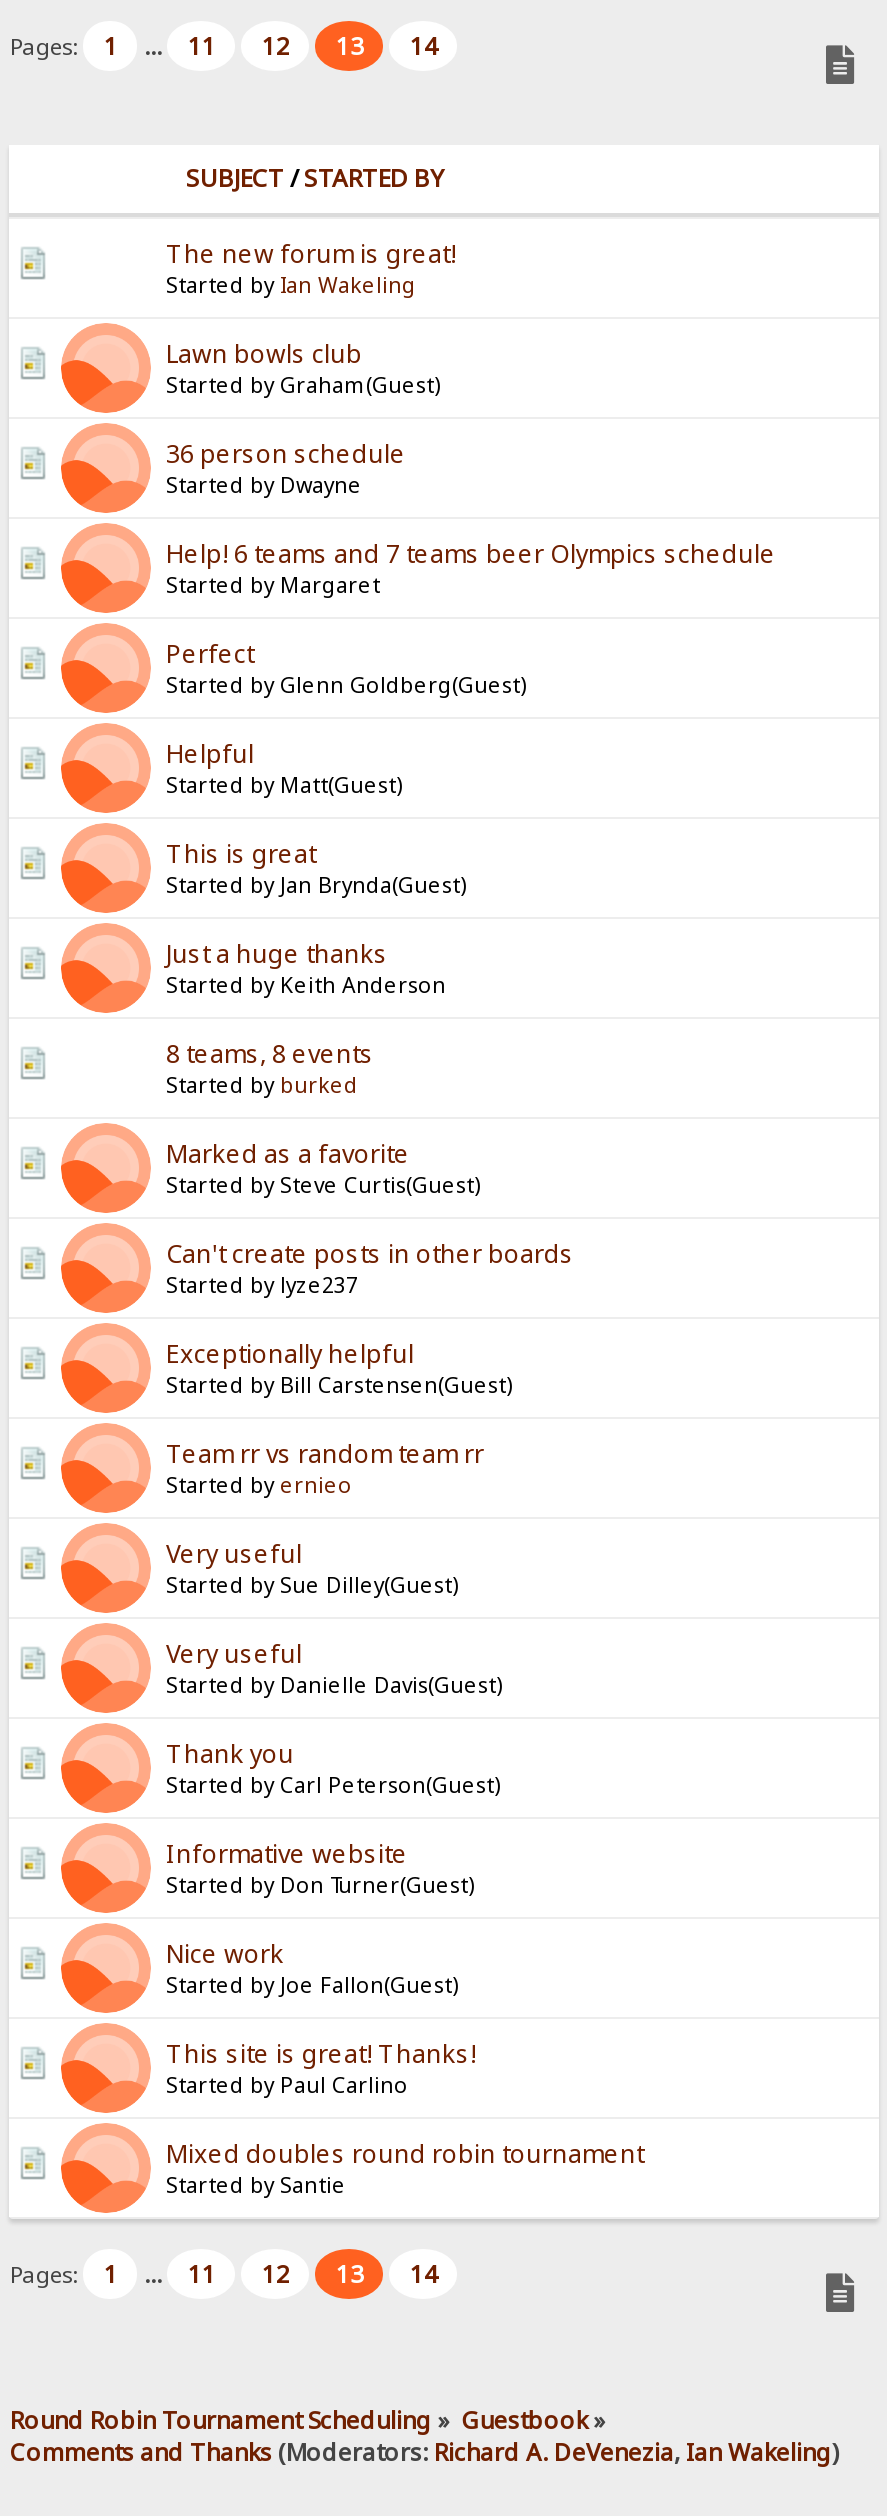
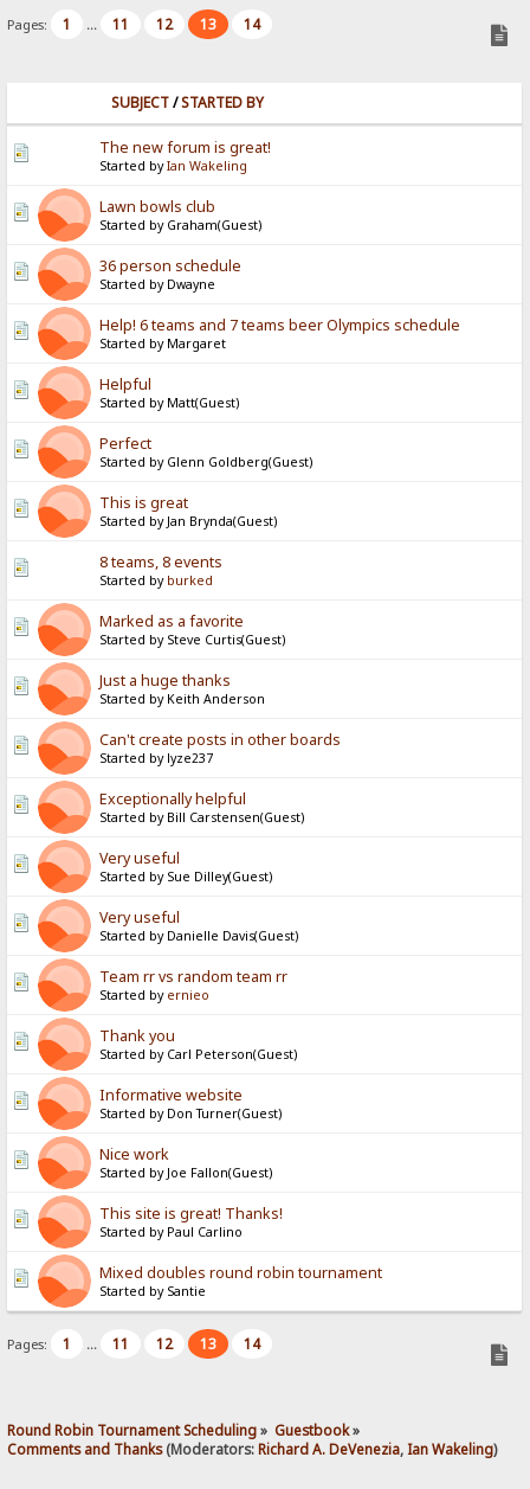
moved [67,593,133,667] -> [41,289,80,333]: [image]
moved [166,636,526,698] -> [100,433,313,470]: Perfect | Started by Glenn Goldberg(Guest)
moved [67,693,402,798] -> [41,348,240,410]: [image] | Helpful | Started by Matt(Guest)
moved [67,793,133,867] -> [41,407,80,451]: [image]
moved [67,893,133,967] -> [41,467,80,511]: [image]
moved [166,936,446,998] -> [100,670,266,707]: Just a huge thanks | Started by Keith Anderson
moved [67,1036,480,1267] -> [41,551,286,688]: [image] | 8 teams, 8 events | Started by burked | Marked as a favorite | Started by Steve Curtis(Guest)
moved [67,1393,133,1467] -> [41,763,80,807]: [image]
moved [166,1436,484,1498] -> [100,966,288,1003]: Team rr vs random team rr | Started by ernieo
moved [67,1493,502,1698] -> [41,822,299,944]: [image] | Very useful | Started by Sue Dilley(Guest) | Very useful | Started by Danielle Davis(Guest)
moved [67,1693,133,1767] -> [41,941,80,984]: [image]

